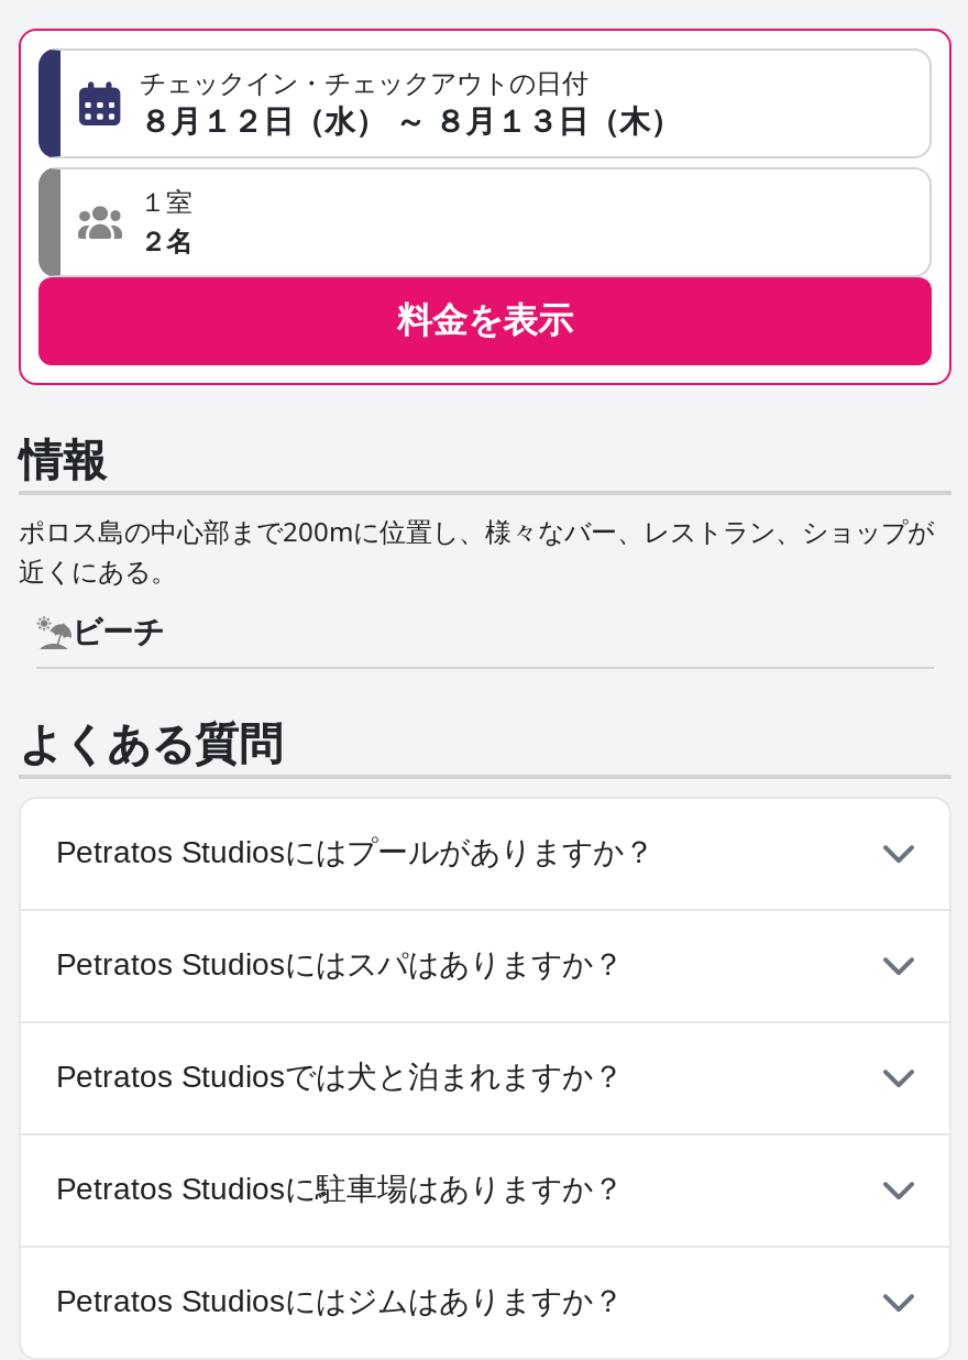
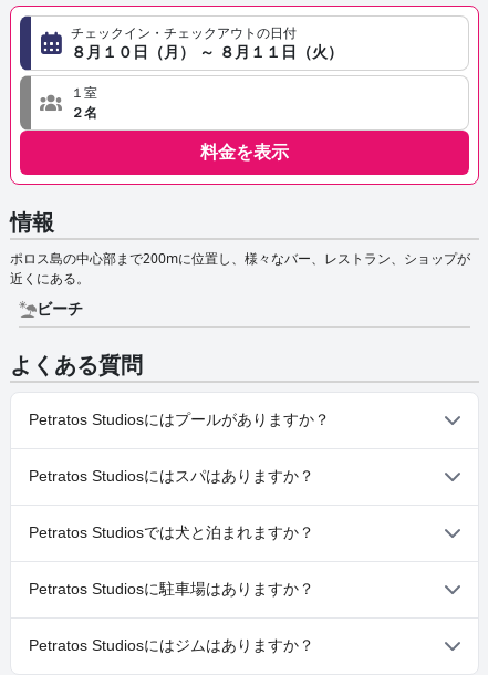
[140,99,681,141] ８月１２日（水） ～ ８月１３日（木） -> [71,41,343,62] ８月１０日（月） ～ ８月１１日（火）

